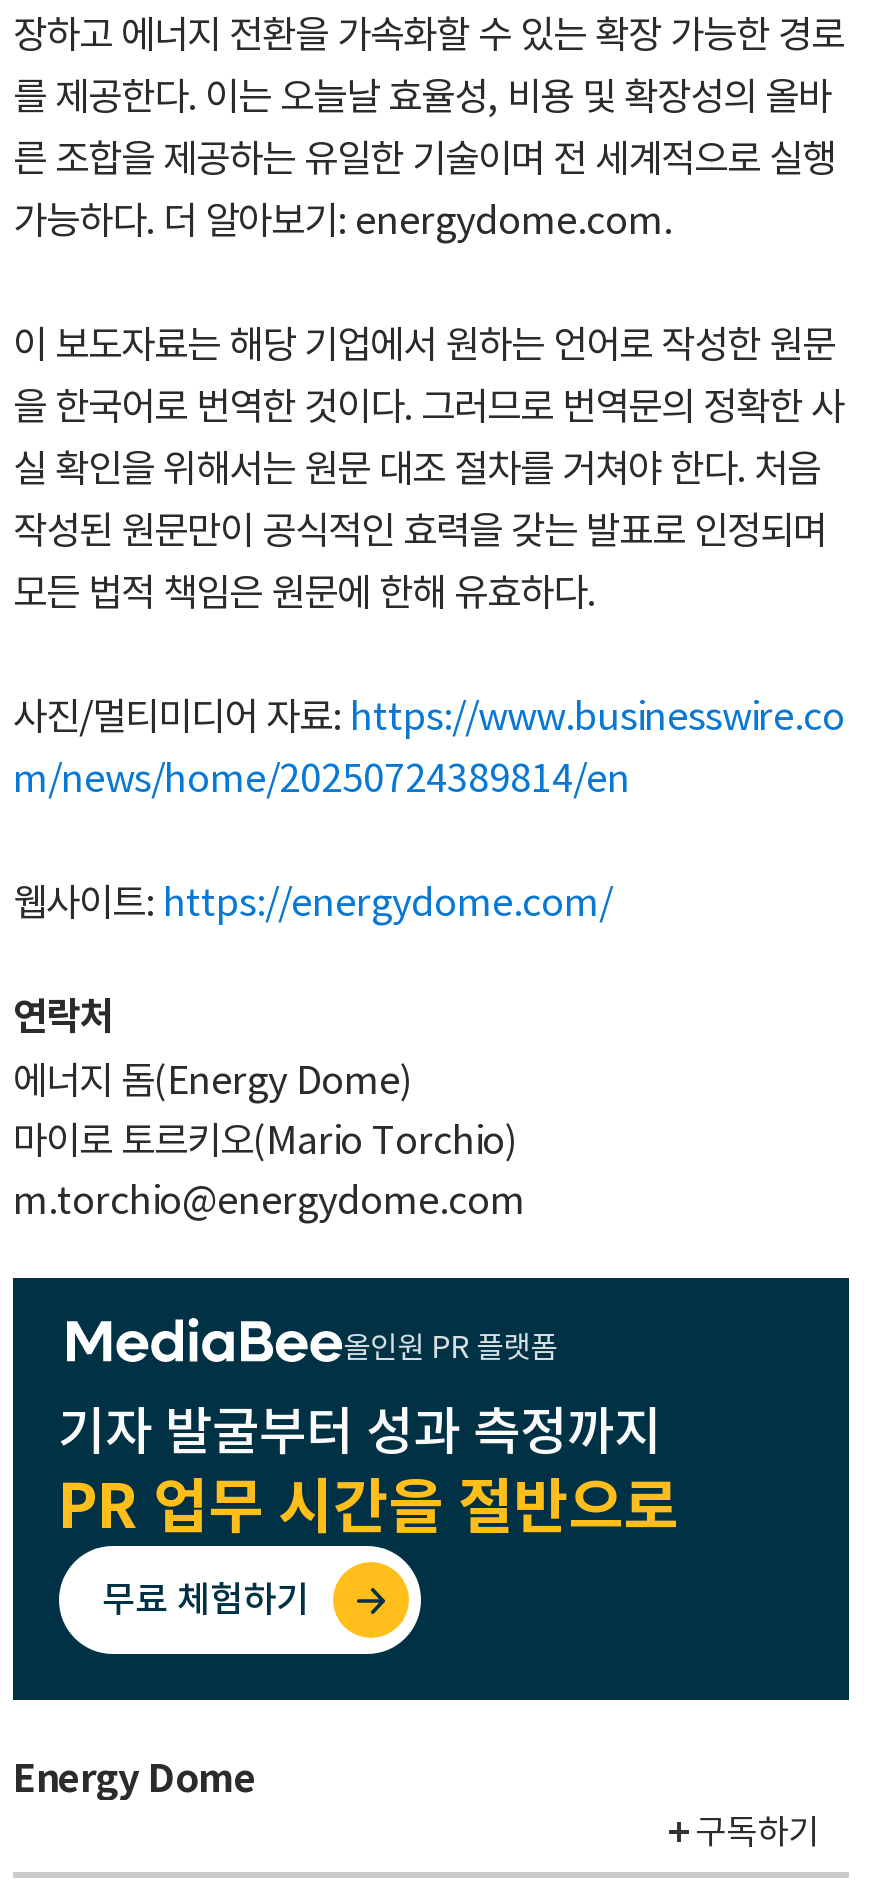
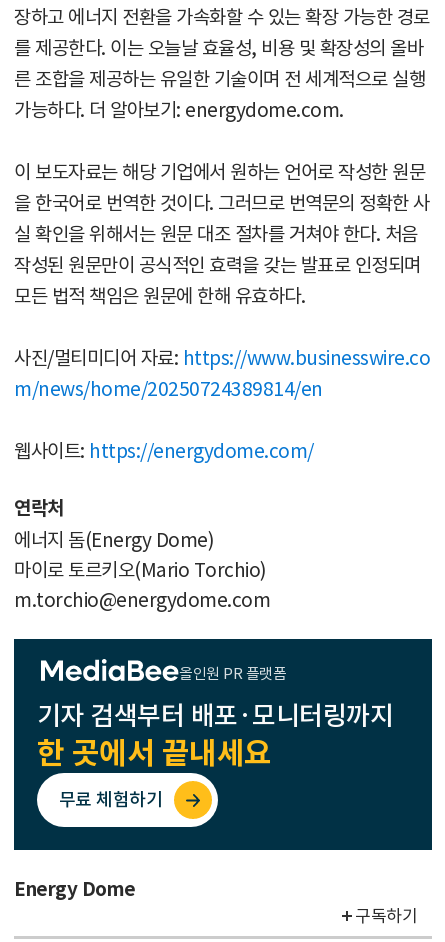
[58,1399,678,1545] 기자 발굴부터 성과 측정까지 | PR 업무 시간을 절반으로 -> [36,699,393,772] 기자 검색부터 배포·모니터링까지 | 한 곳에서 끝내세요

